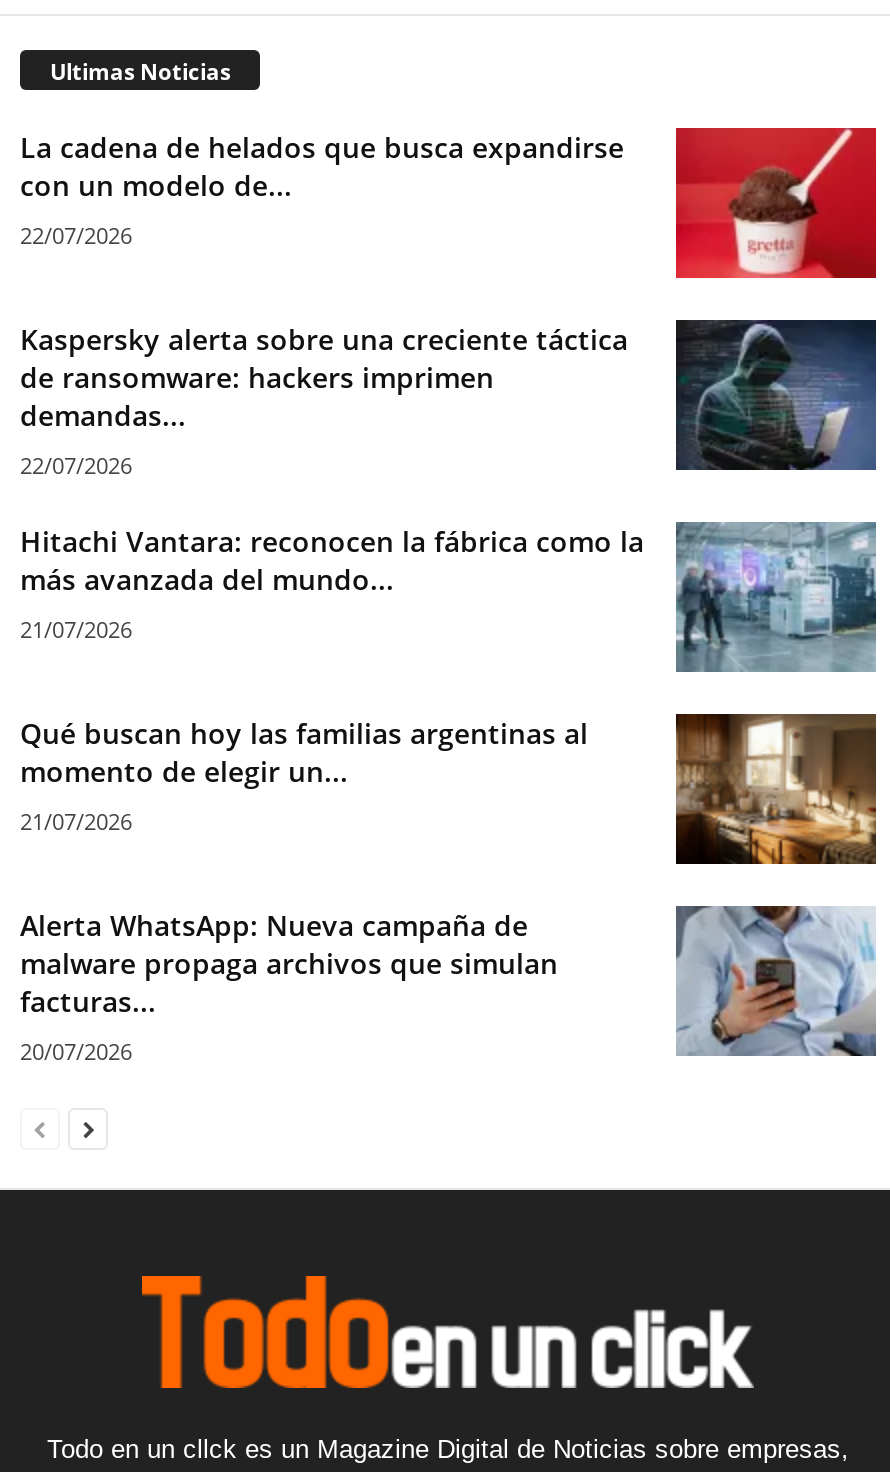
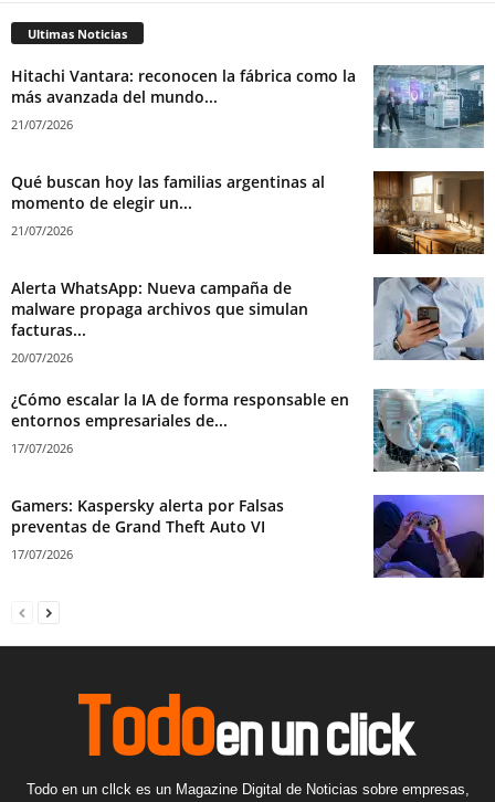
[20,126,878,480] [image] | La cadena de helados que busca expandirse | con un modelo de... | 22/07/2026 | Kaspersky alerta sobre una creciente táctica | de ransomware: hackers imprimen | demandas... | 22/07/2026 -> none
[674,318,878,472] [image] -> none
moved [20,520,878,1066] -> [11,64,485,366]: [image] | Hitachi Vantara: reconocen la fábrica como la | más avanzada del mundo... | ... | facturas... | 20/07/2026
none -> [11,388,485,563] [image] | ¿Cómo escalar la IA de forma responsable en | entornos empresariales de... | 17/07/2026 | Gamers: Kaspersky alerta por Falsas | preventas de Grand Theft Auto VI | 17/07/2026
none -> [372,489,485,579] [image]

